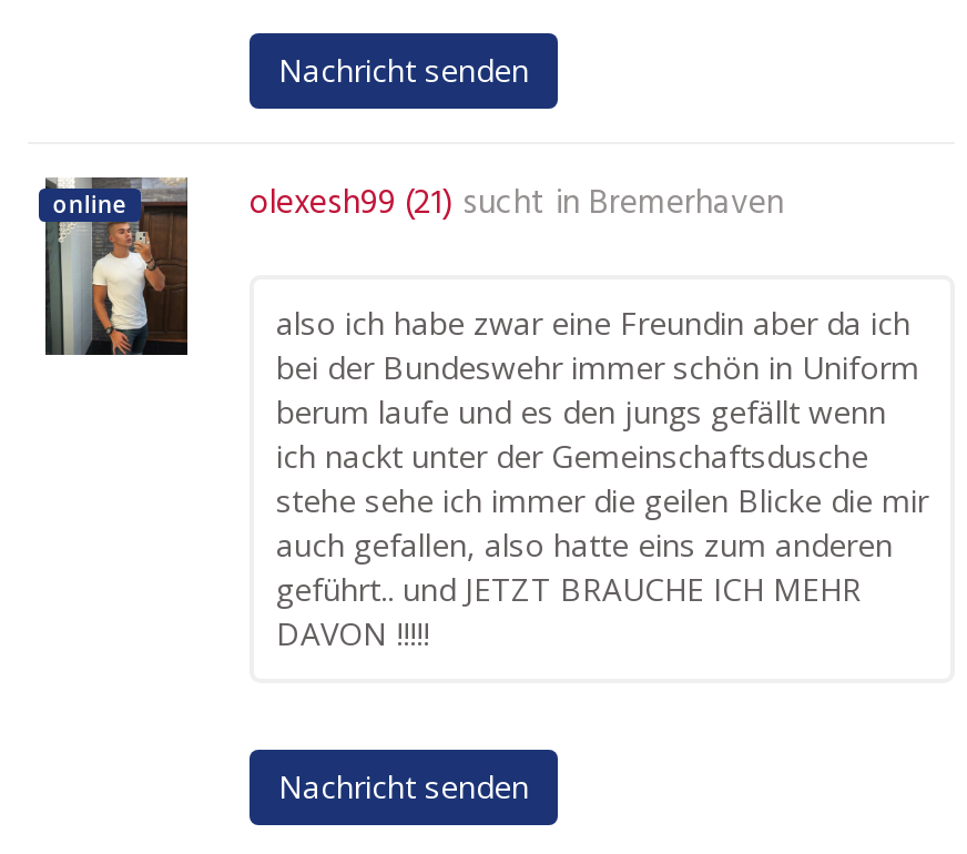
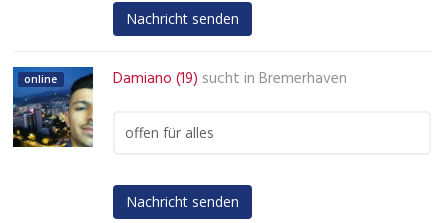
[28,175,784,357] [image] | olexesh99 (21) sucht in Bremerhaven -> [12,66,347,148] [image] | Damiano (19) sucht in Bremerhaven
[276,302,928,654] also ich habe zwar eine Freundin aber da ich | bei der Bundeswehr immer schön in Uniform | berum laufe und es den jungs gefällt wenn | ich nackt unter der Gemeinschaftsdusche | stehe sehe ich immer die geilen Blicke die mir | auch gefallen, also hatte eins zum anderen | geführt.. und JETZT BRAUCHE ICH MEHR | DAVON !!!!! -> [125,123,214,142] offen für alles

